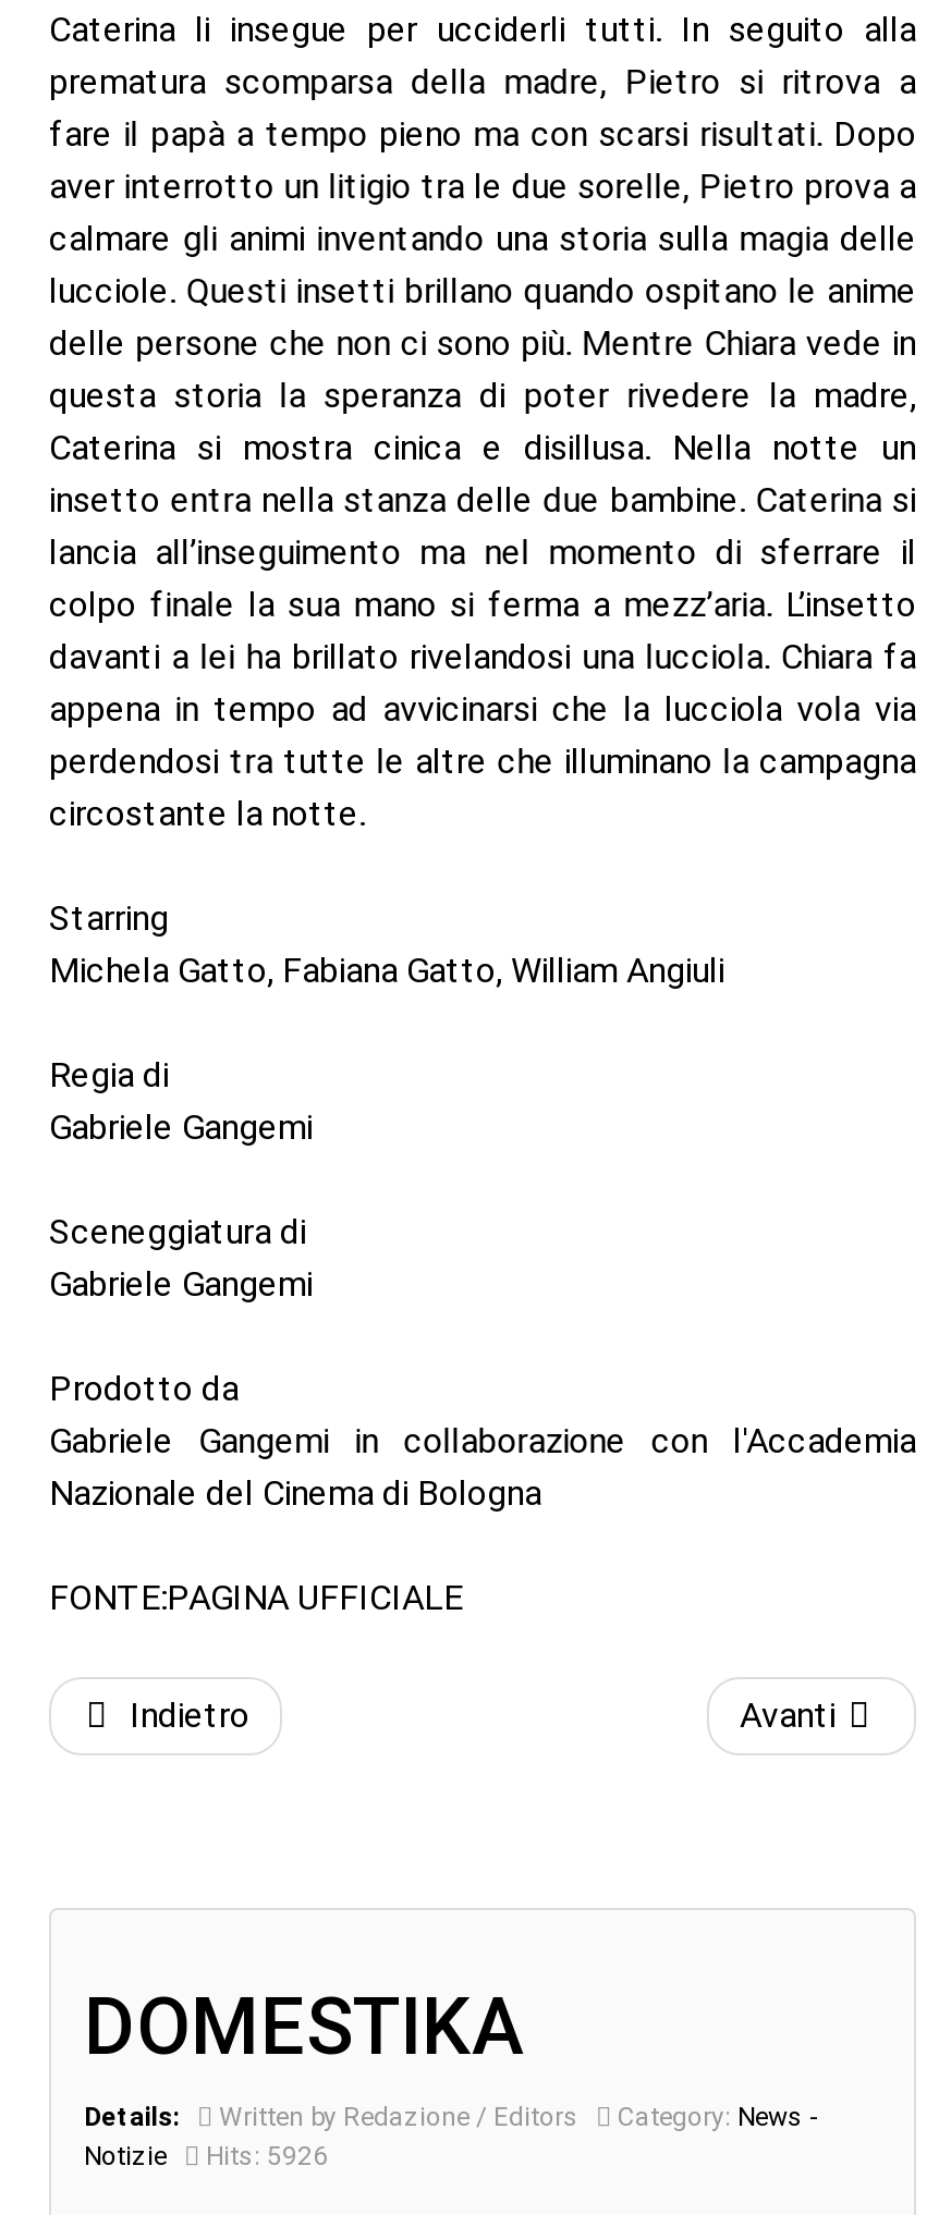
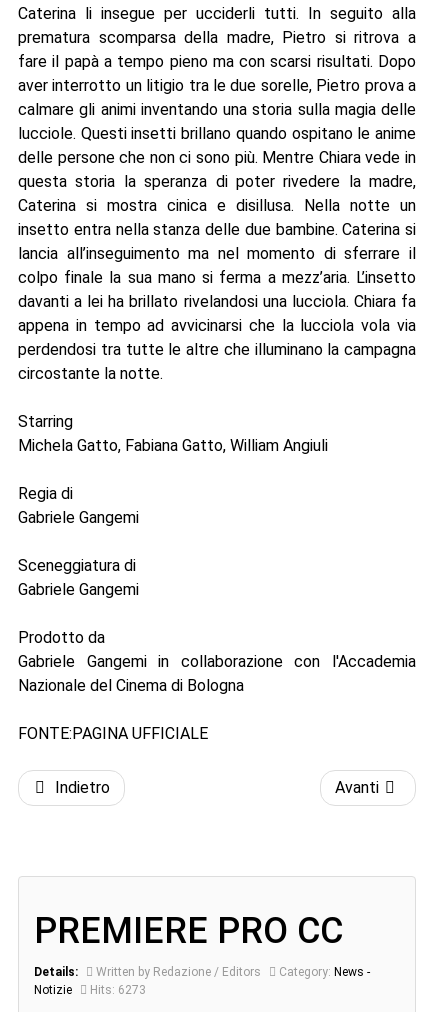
[84,1982,524,2073] DOMESTIKA -> [34,910,343,952] PREMIERE PRO CC
[84,2141,328,2171] Notizie Hits: 5926 -> [34,983,146,997] Notizie Hits: 6273

